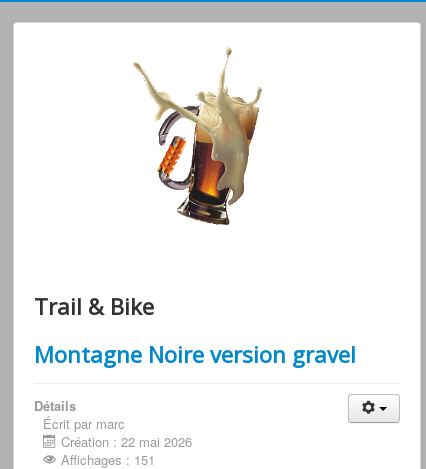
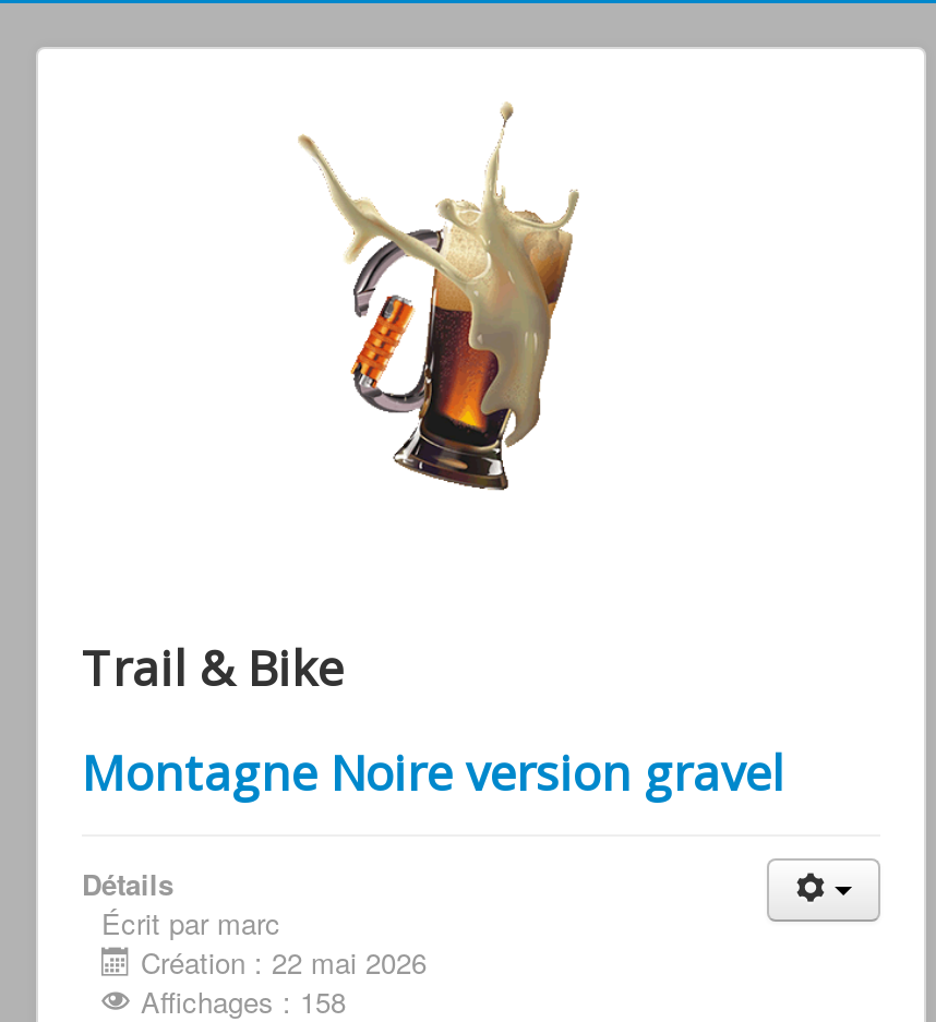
[57,450,155,469] Affichages : 151 -> [132,980,346,1021] Affichages : 158

